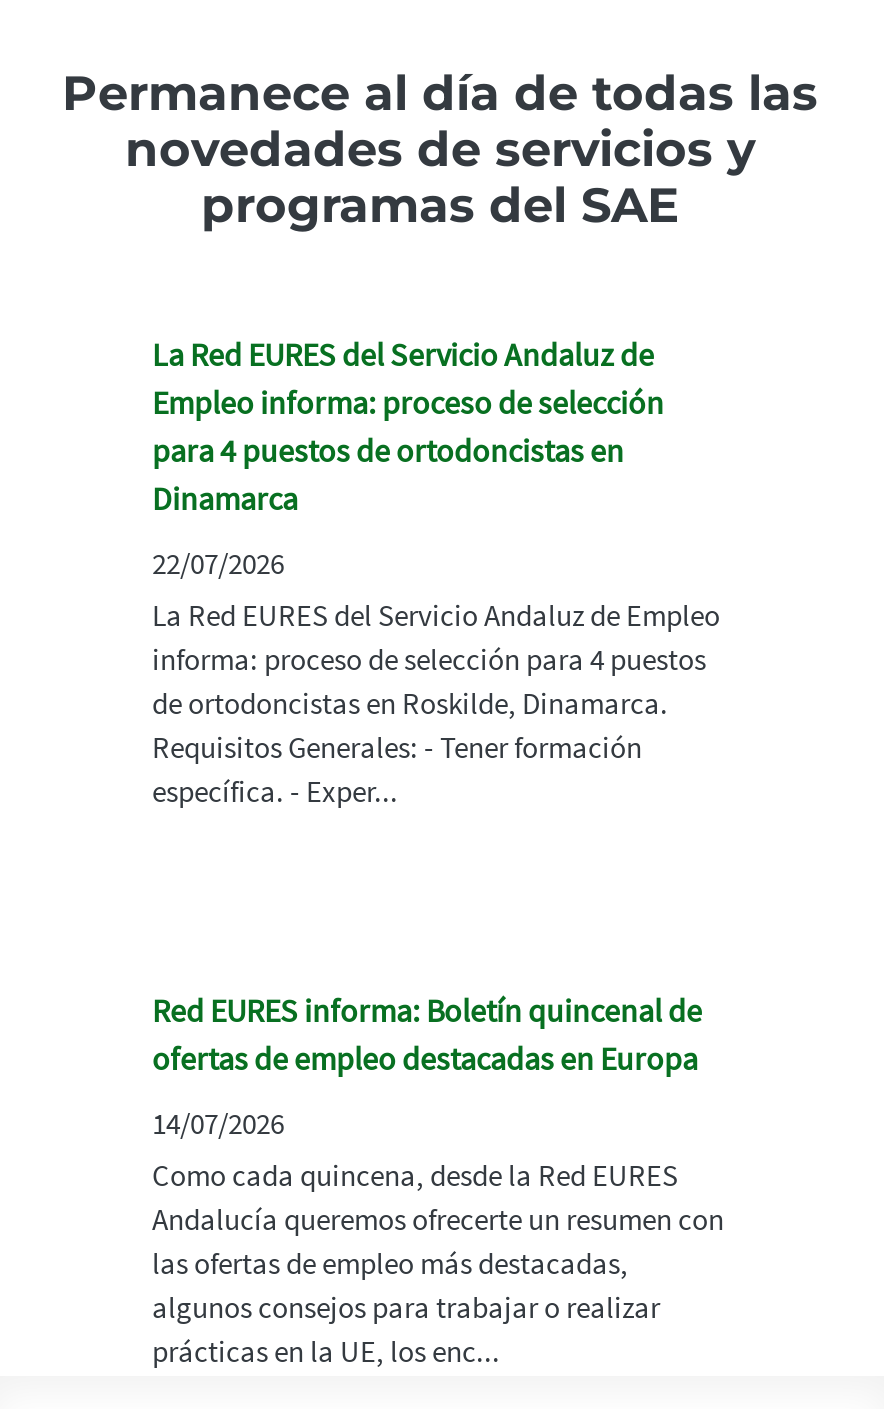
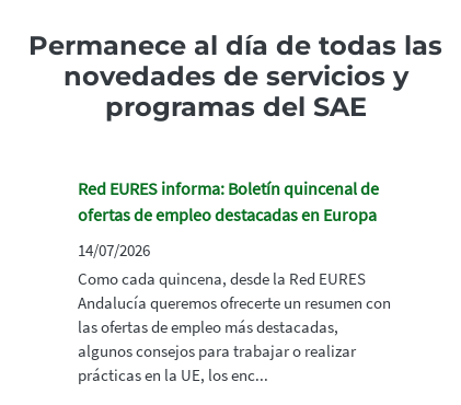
[152,335,720,811] La Red EURES del Servicio Andaluz de | Empleo informa: proceso de selección | para 4 puestos de ortodoncistas en | Dinamarca | 22/07/2026 | La Red EURES del Servicio Andaluz de Empleo | informa: proceso de selección para 4 puestos | de ortodoncistas en Roskilde, Dinamarca. | Requisitos Generales: - Tener formación | específica. - Exper... -> none

